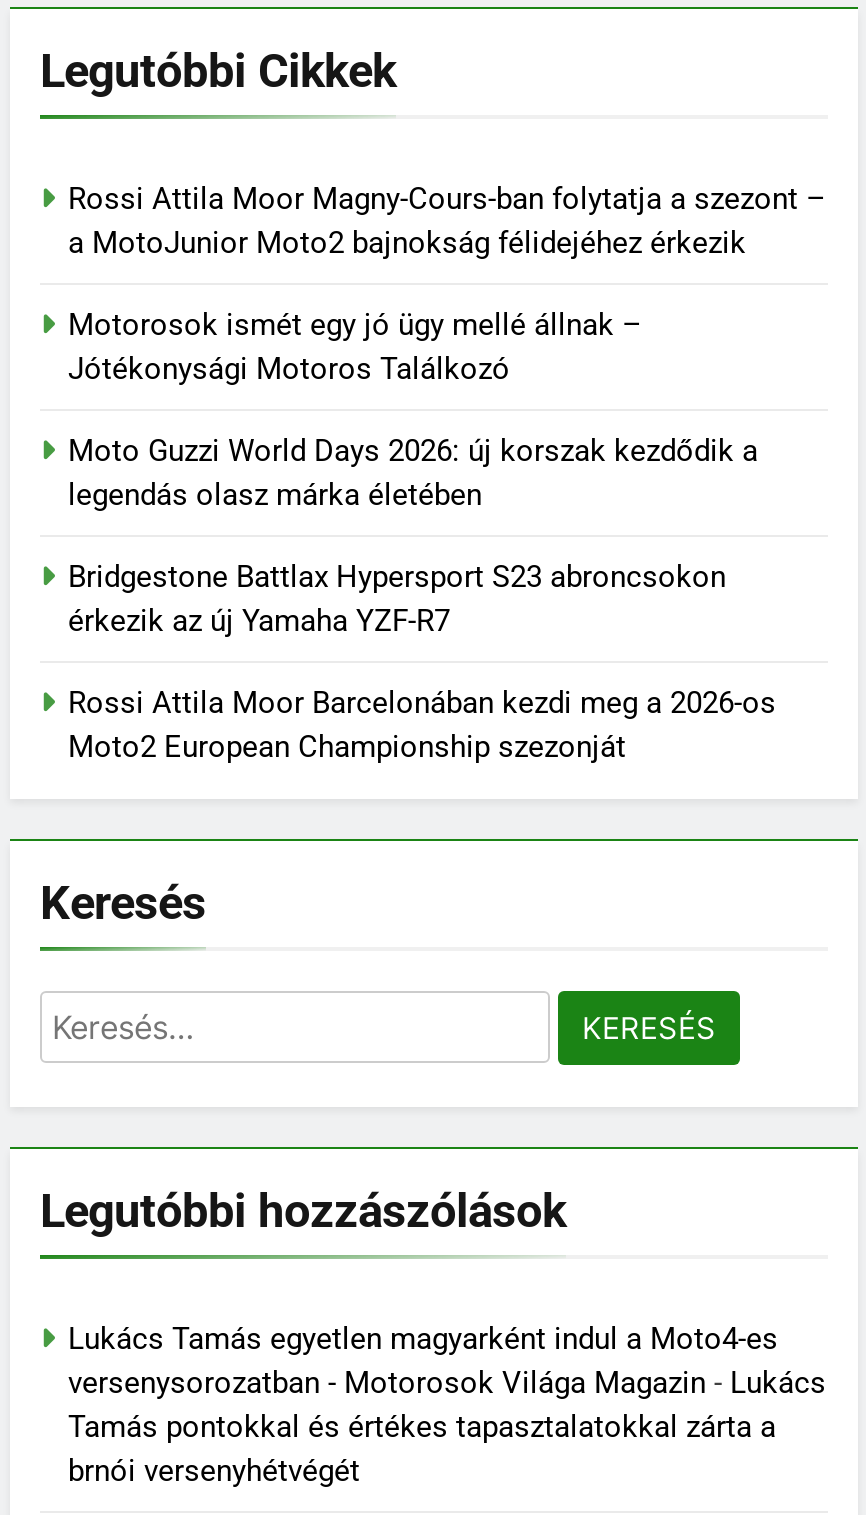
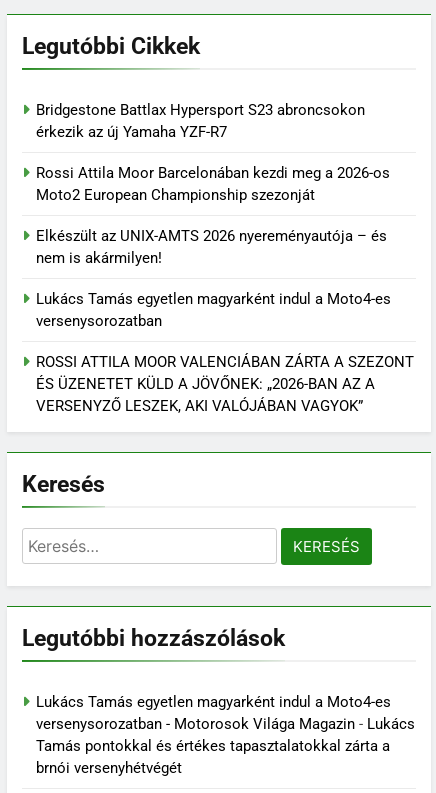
[68,181,826,513] Rossi Attila Moor Magny-Cours-ban folytatja a szezont – | a MotoJunior Moto2 bajnokság félidejéhez érkezik | Motorosok ismét egy jó ügy mellé állnak – | Jótékonysági Motoros Találkozó | Moto Guzzi World Days 2026: új korszak kezdődik a | legendás olasz márka életében -> none
moved [68,559,776,765] -> [36,101,390,204]: Bridgestone Battlax Hypersport S23 abroncsokon | érkezik az új Yamaha YZF-R7 | Rossi Attila Moor Barcelonában kezdi meg a 2026-os | Moto2 European Championship szezonját
none -> [36,227,414,415] Elkészült az UNIX-AMTS 2026 nyereményautója – és | nem is akármilyen! | Lukács Tamás egyetlen magyarként indul a Moto4-es | versenysorozatban | ROSSI ATTILA MOOR VALENCIÁBAN ZÁRTA A SZEZONT | ÉS ÜZENETET KÜLD A JÖVŐNEK: „2026-BAN AZ A | VERSENYZŐ LESZEK, AKI VALÓJÁBAN VAGYOK”

